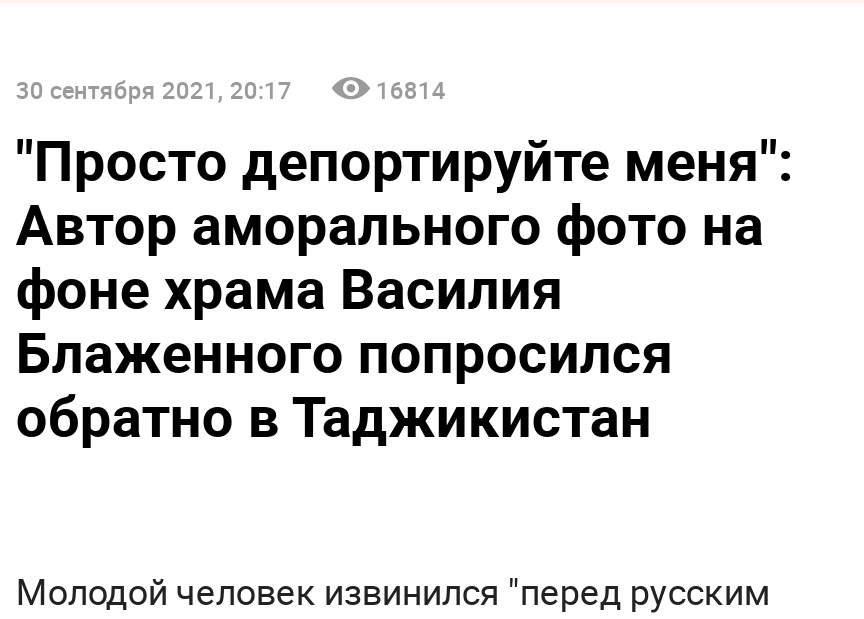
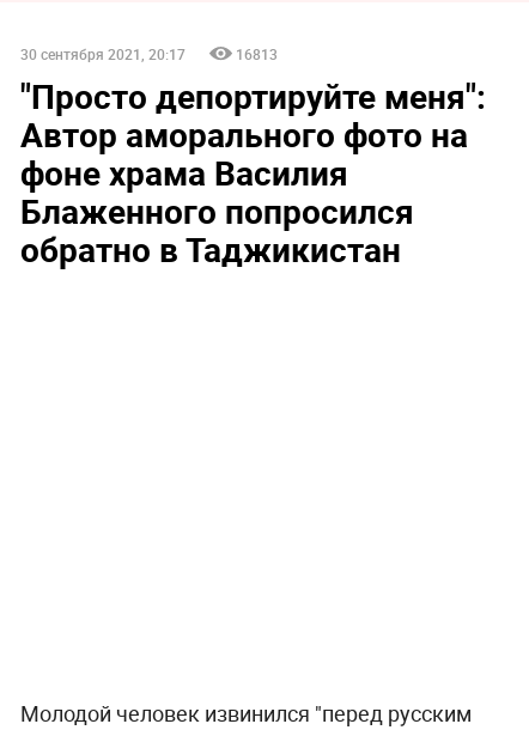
[376,72,446,104] 16814 -> [236,44,278,63] 16813

